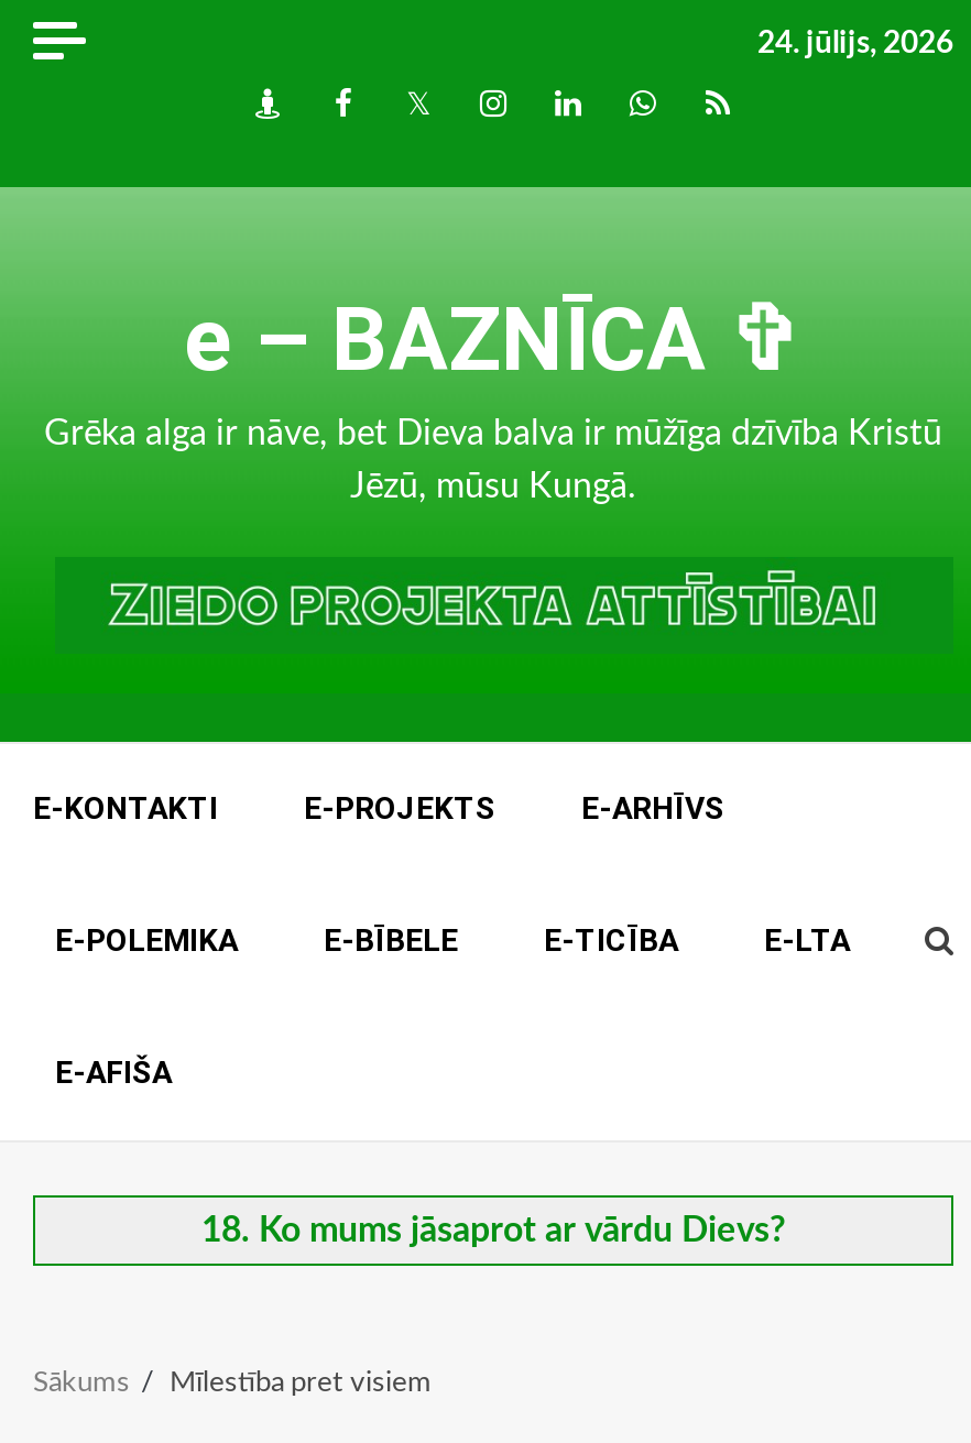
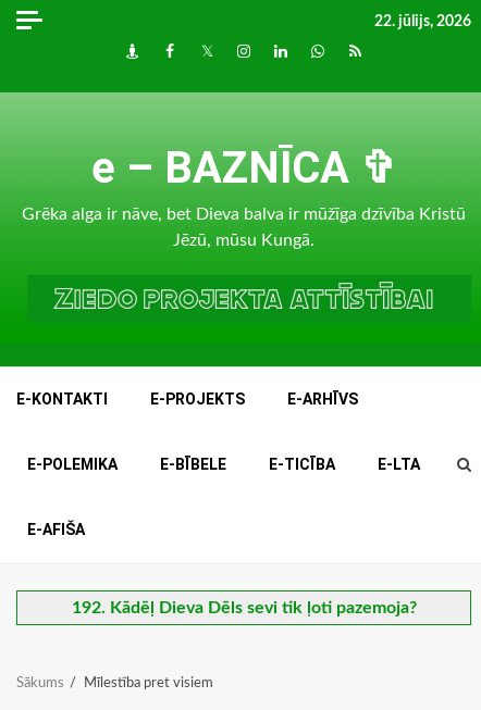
[757,29,953,59] 24. jūlijs, 2026 -> [374,14,471,29] 22. jūlijs, 2026
[201,1213,785,1248] 18. Ko mums jāsaprot ar vārdu Dievs? -> [71,599,416,617] 192. Kādēļ Dieva Dēls sevi tik ļoti pazemoja?

